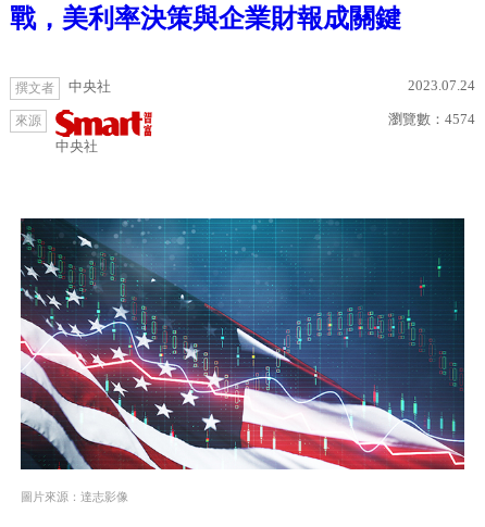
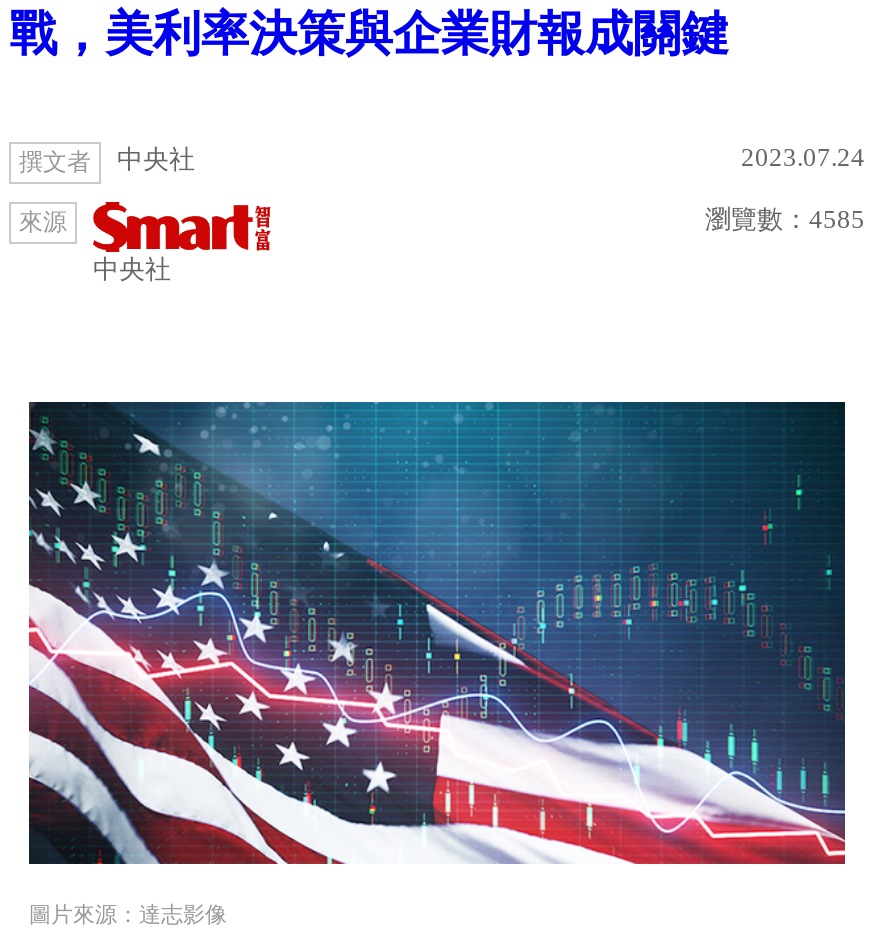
[388,111,475,127] 瀏覽數：4574 -> [705,204,865,234] 瀏覽數：4585

